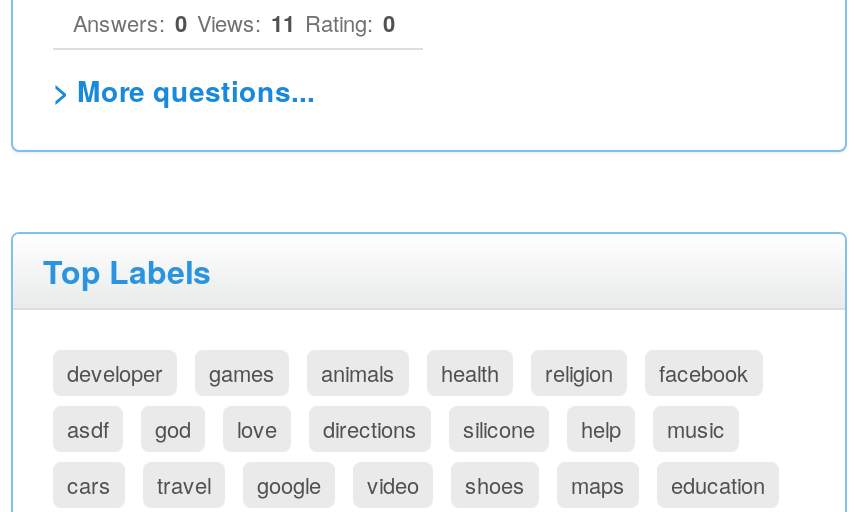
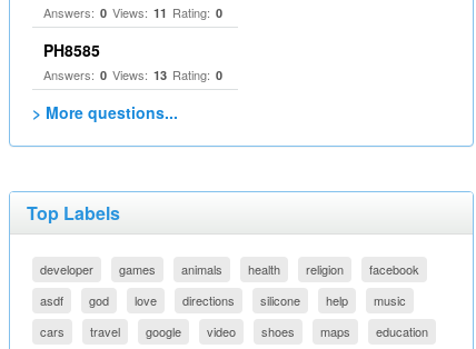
none -> [43,39,222,83] PH8585 | Answers: 0 Views: 13 Rating: 0

